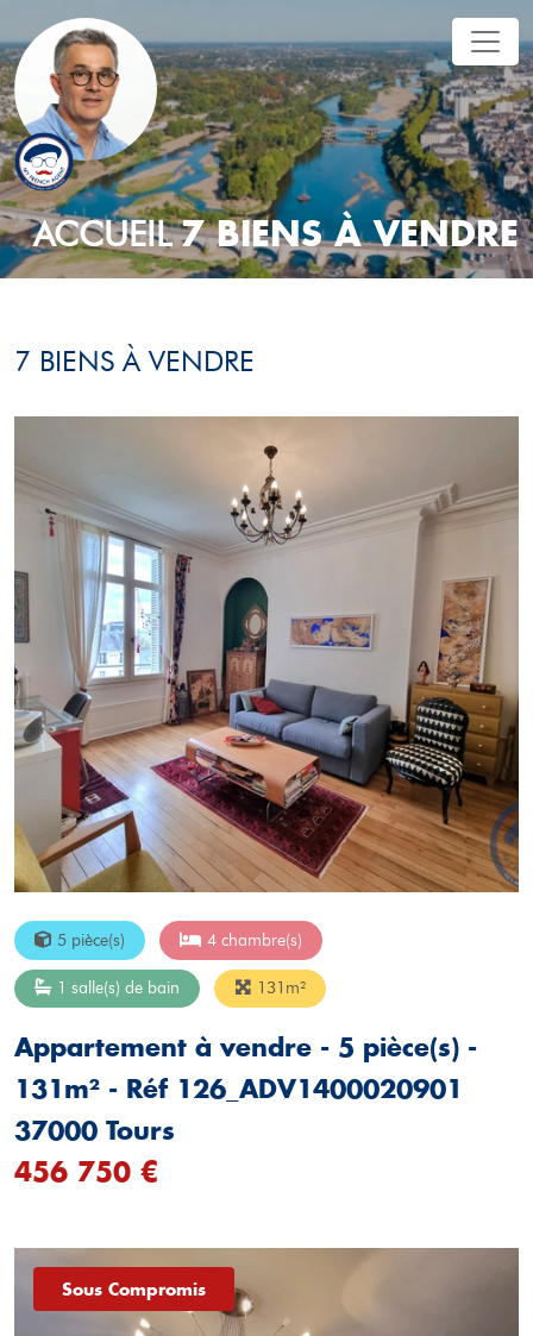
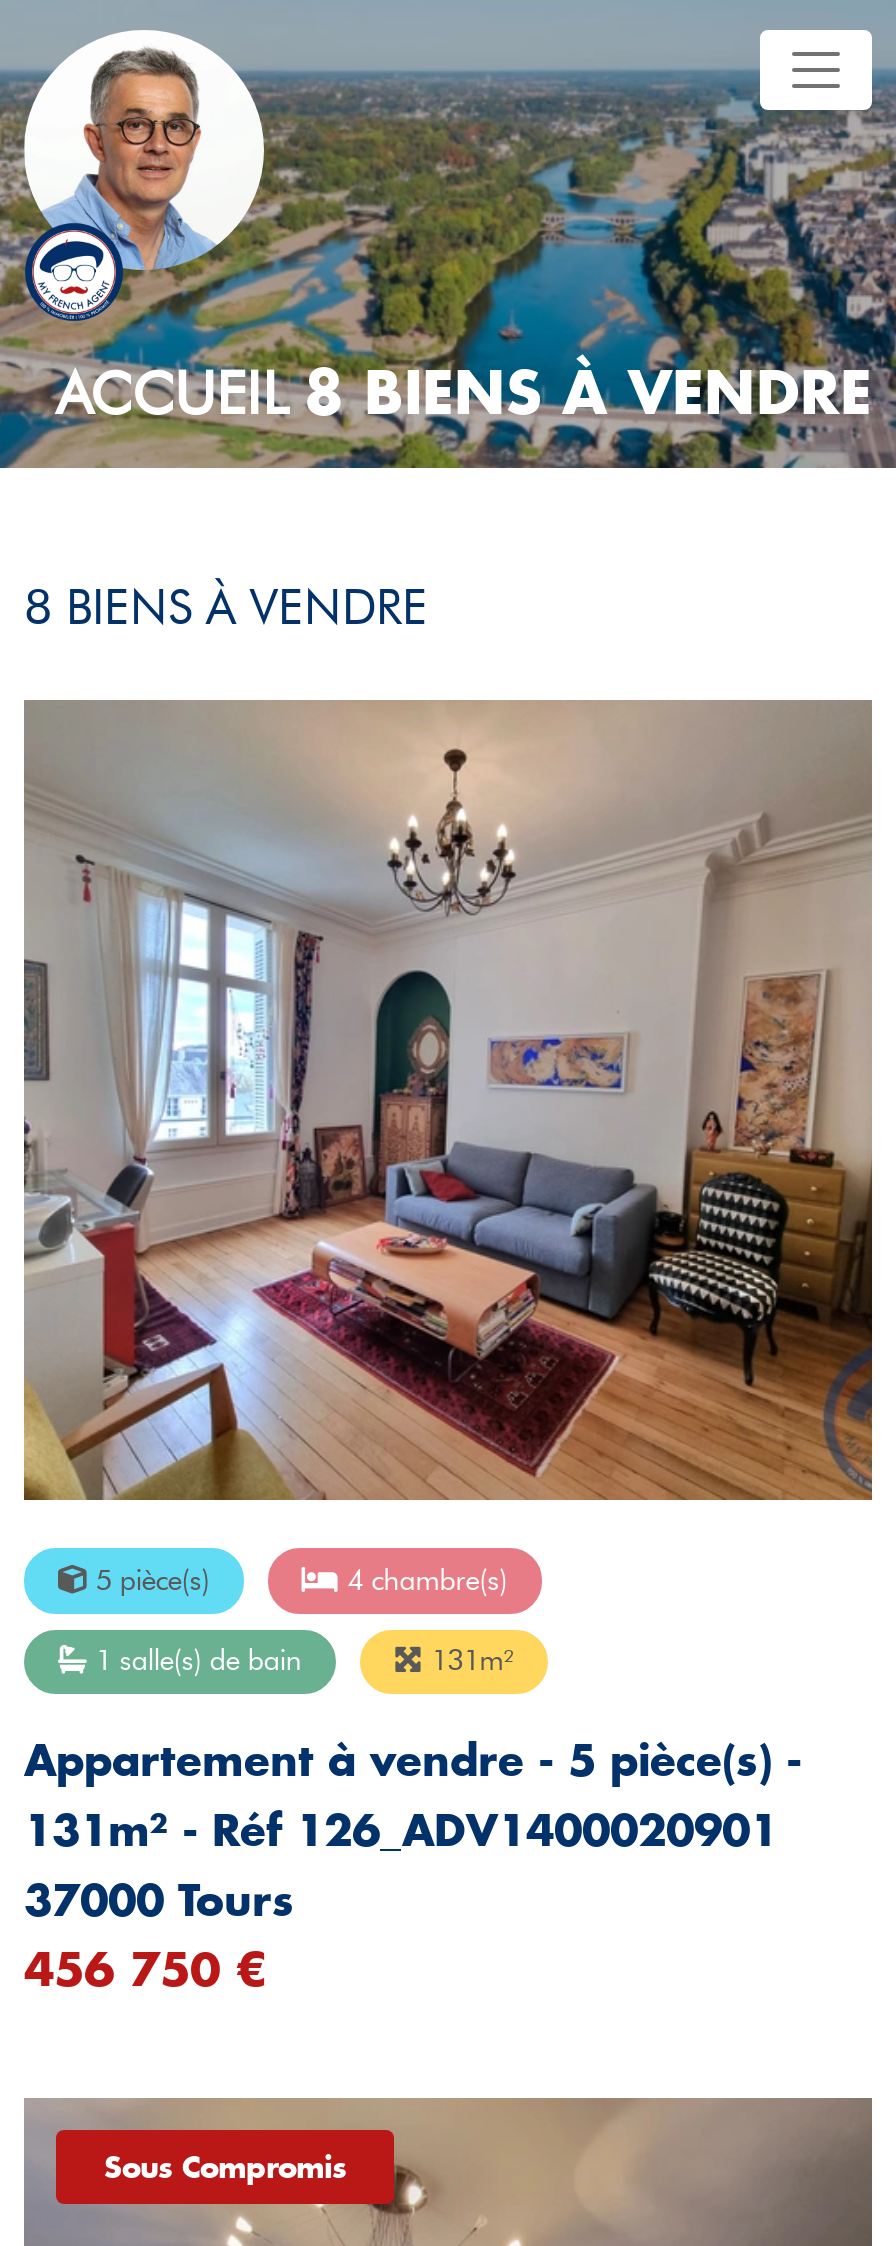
[33,211,519,256] ACCUEIL 7 BIENS À VENDRE -> [56,354,872,430] ACCUEIL 8 BIENS À VENDRE
[14,344,255,378] 7 BIENS À VENDRE -> [24,578,428,636] 8 BIENS À VENDRE

